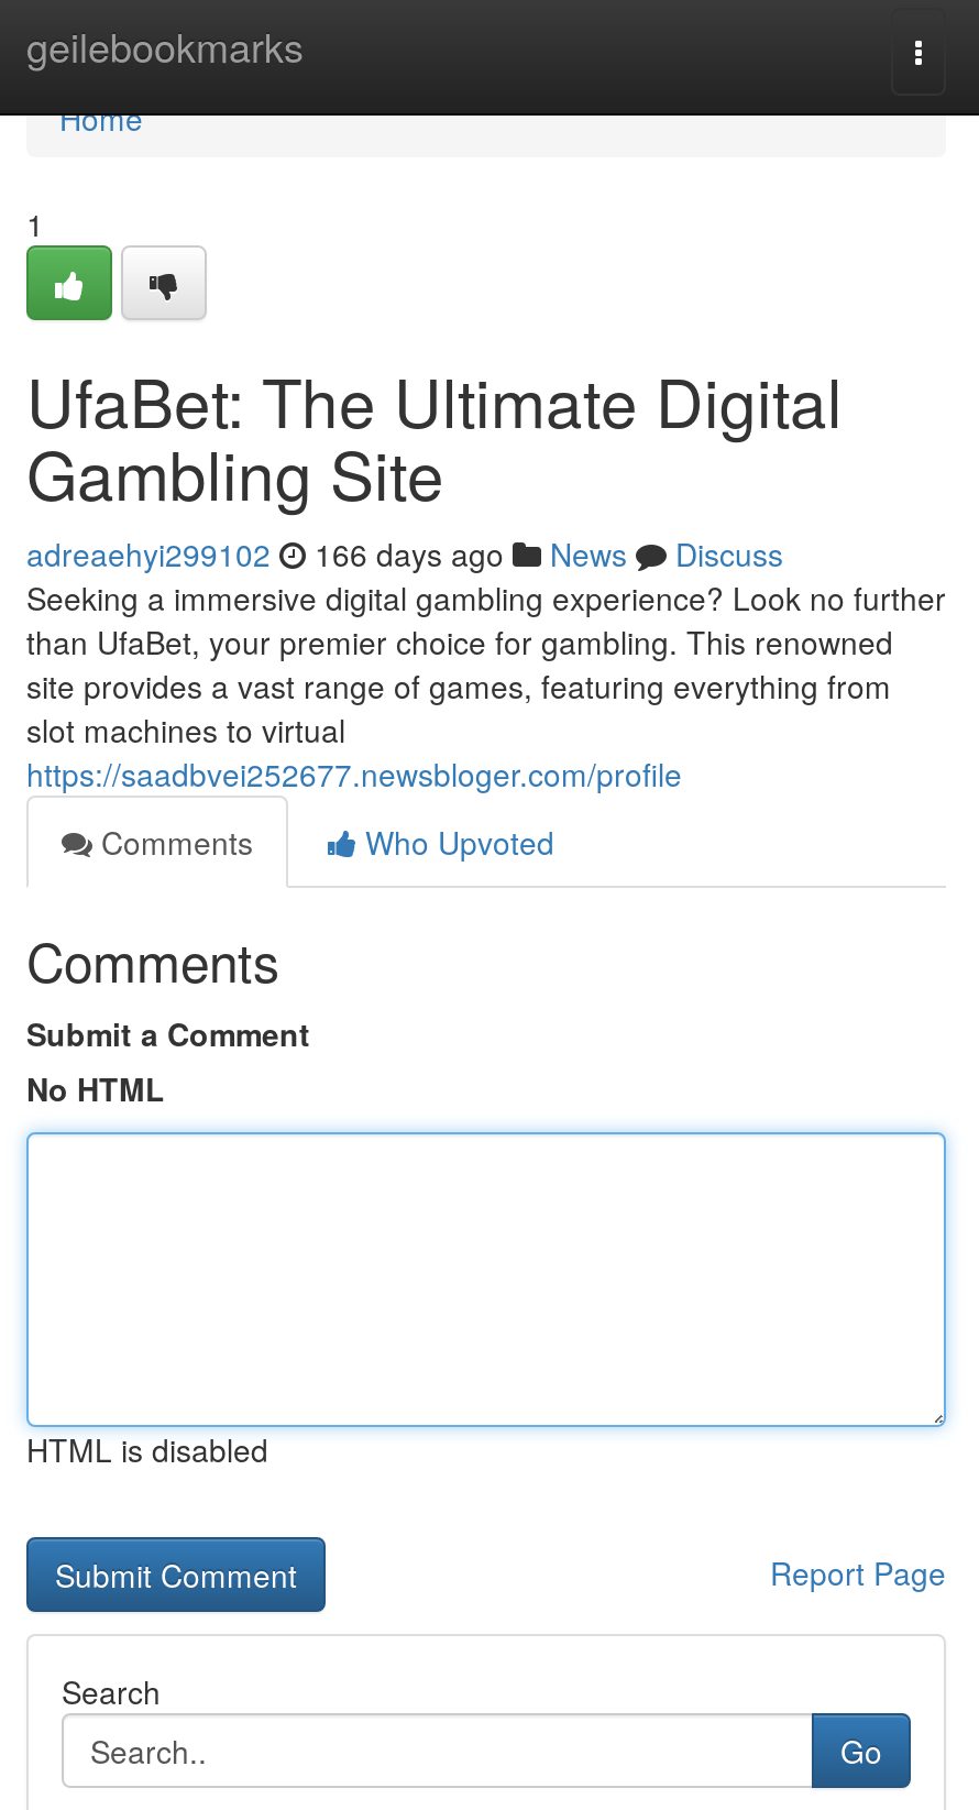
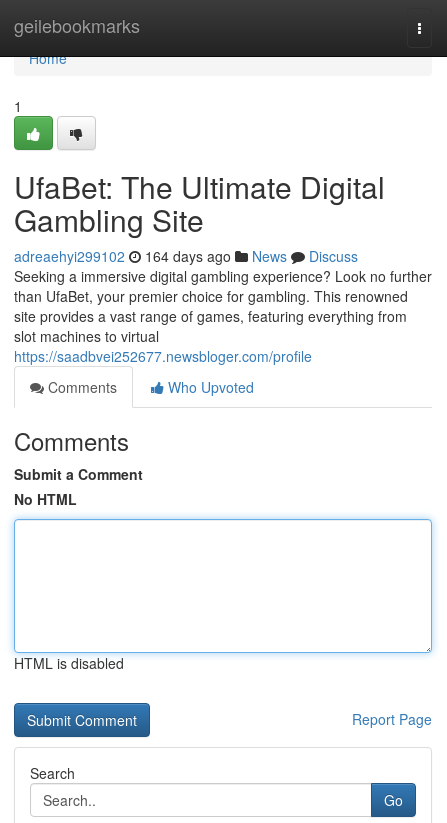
[26,531,783,575] adreaehyi299102 166 days ago News Discuss -> [14,246,358,266] adreaehyi299102 164 days ago News Discuss

